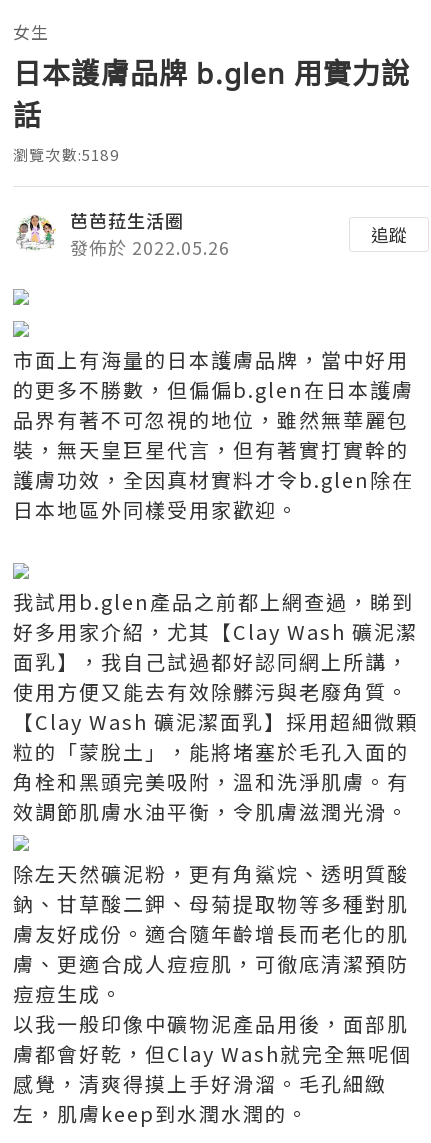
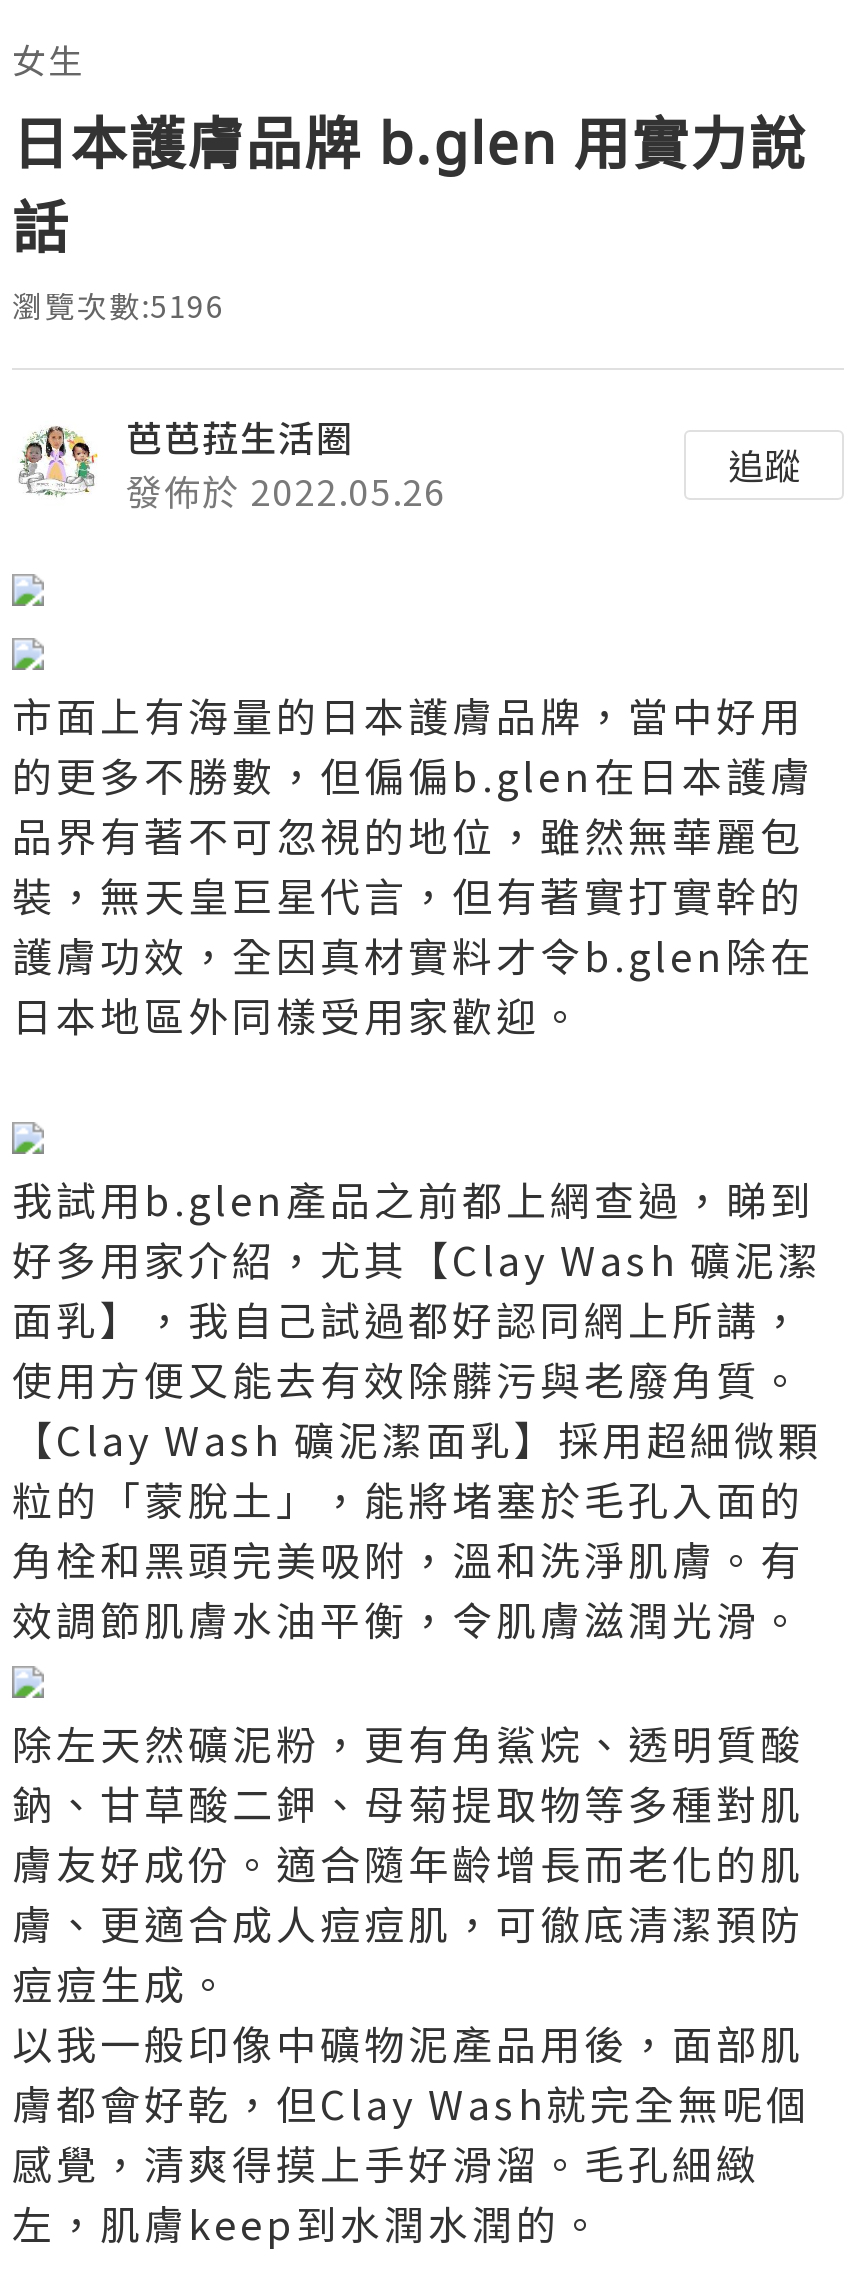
[13,144,119,165] 瀏覽次數:5189 -> [12,284,224,326] 瀏覽次數:5196

